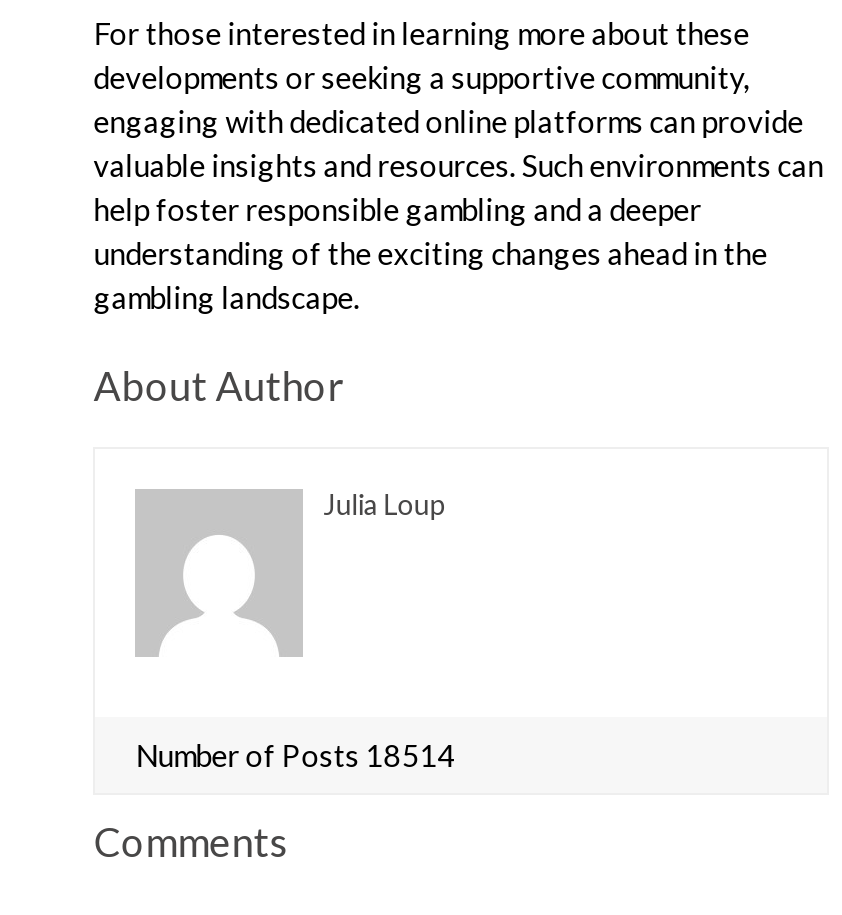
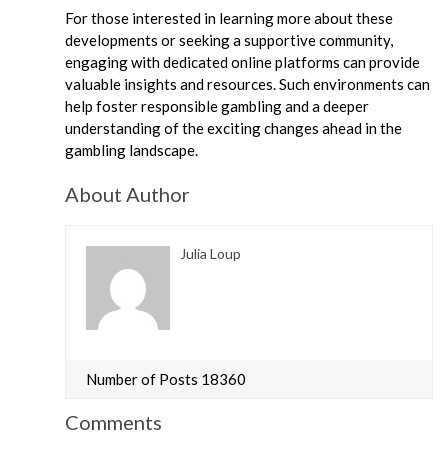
[135,736,455,772] Number of Posts 18514 -> [86,370,246,388] Number of Posts 18360

